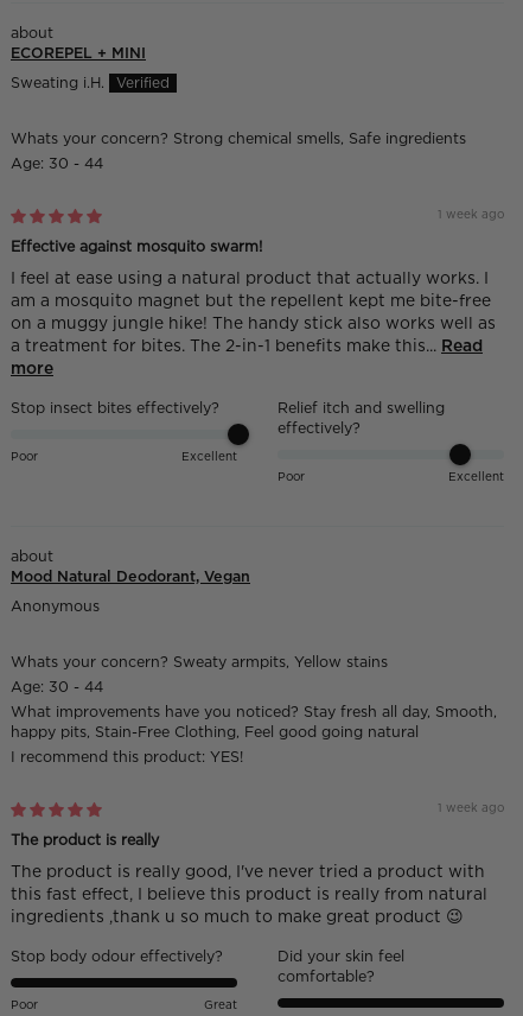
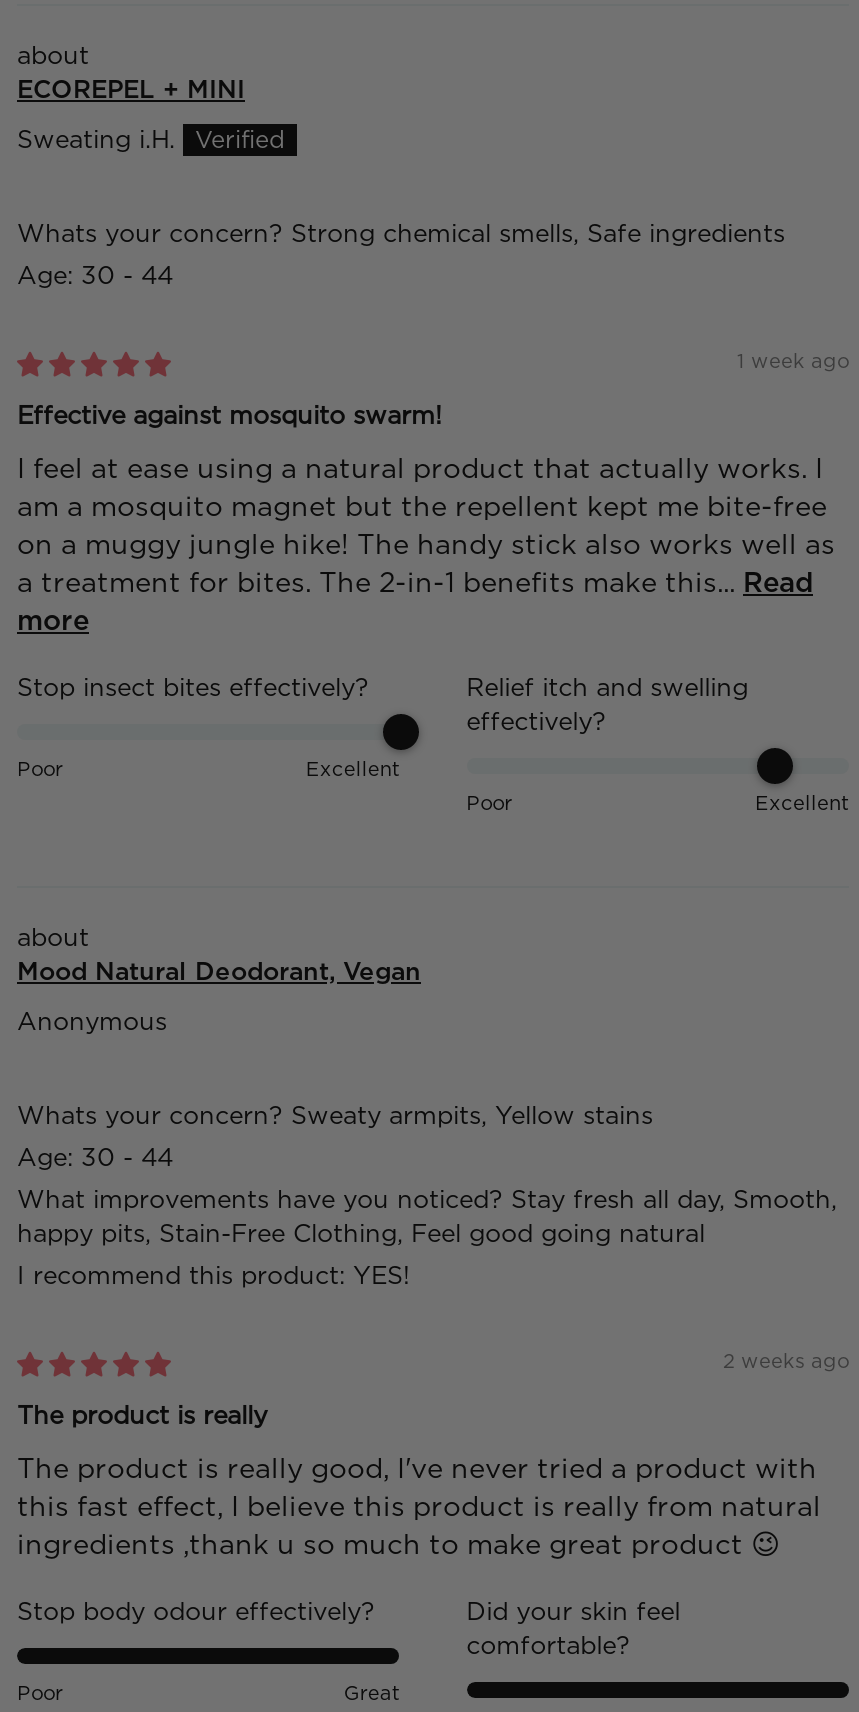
[438,801,504,814] 1 week ago -> [723,1350,849,1372] 2 weeks ago

